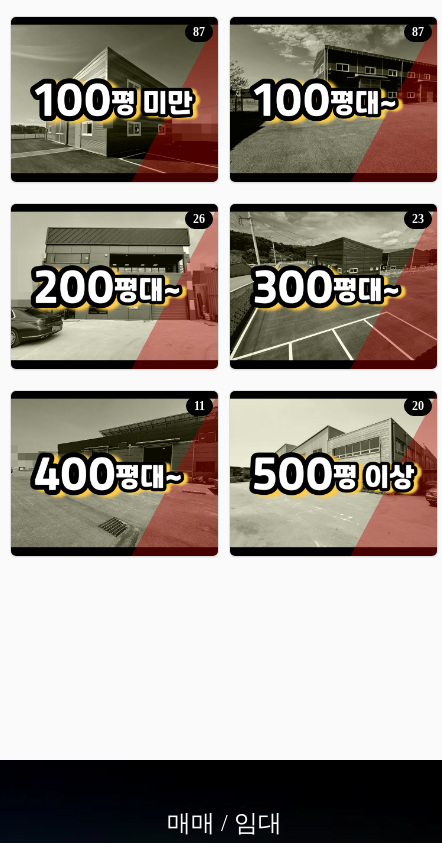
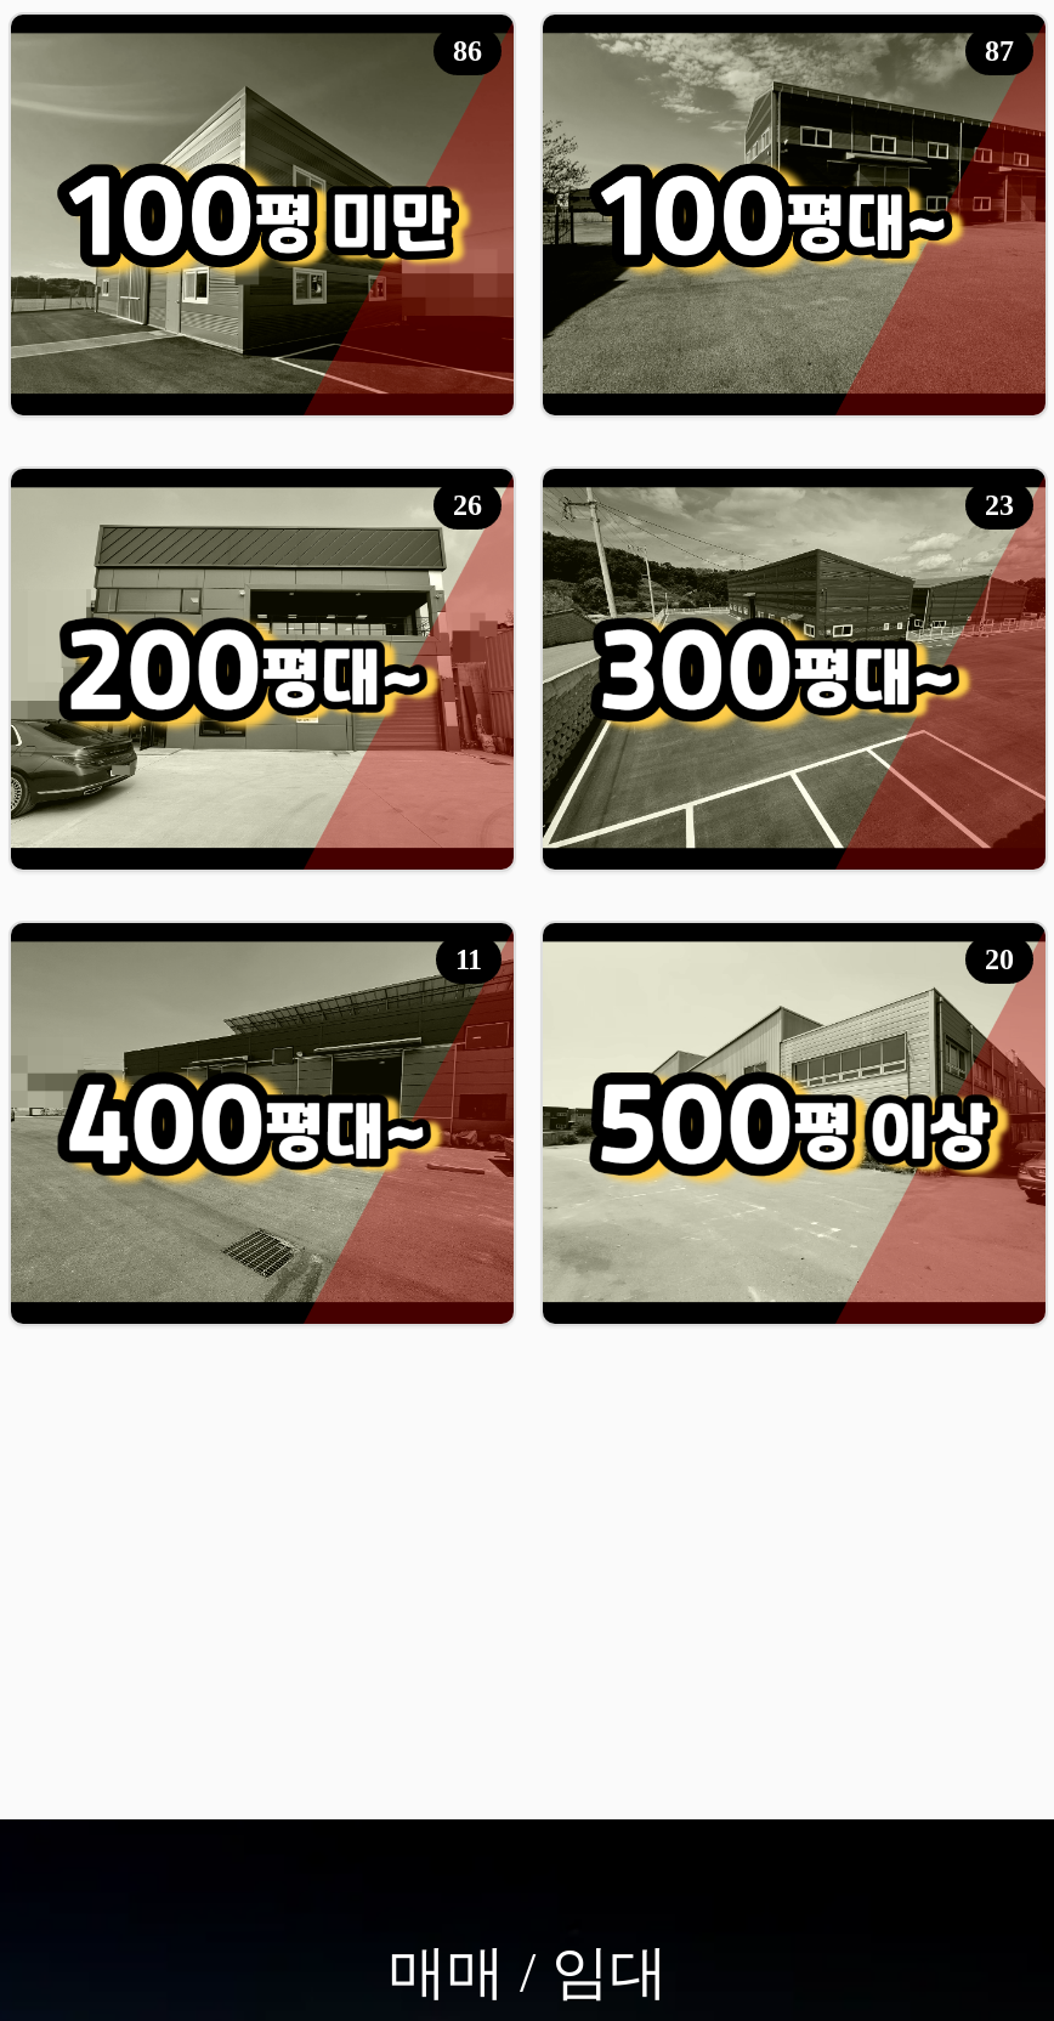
[193,25,205,39] 87 -> [453,34,482,68] 86

